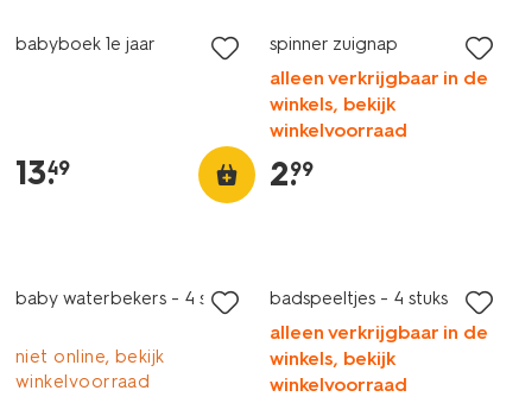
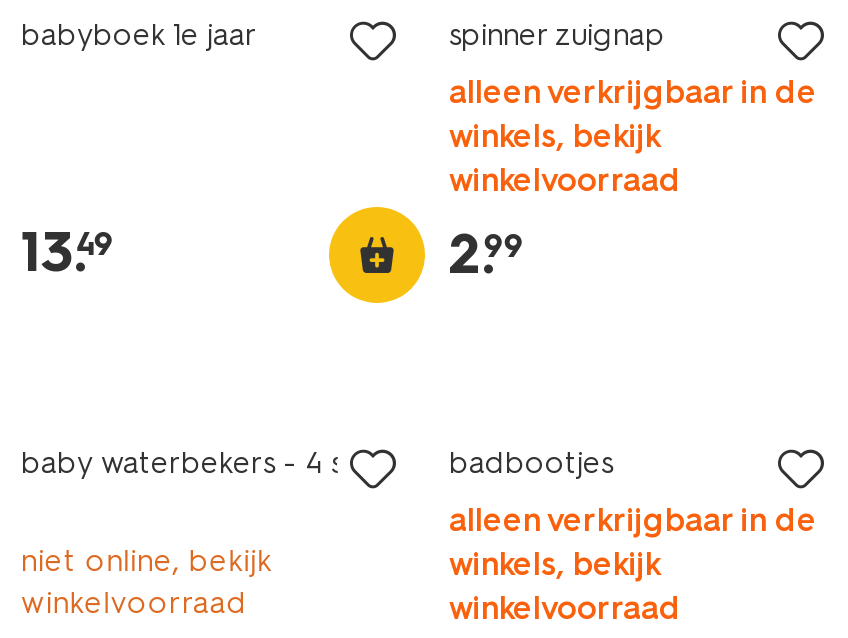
[270,288,448,309] badspeeltjes - 4 stuks -> [449,445,613,481] badbootjes

